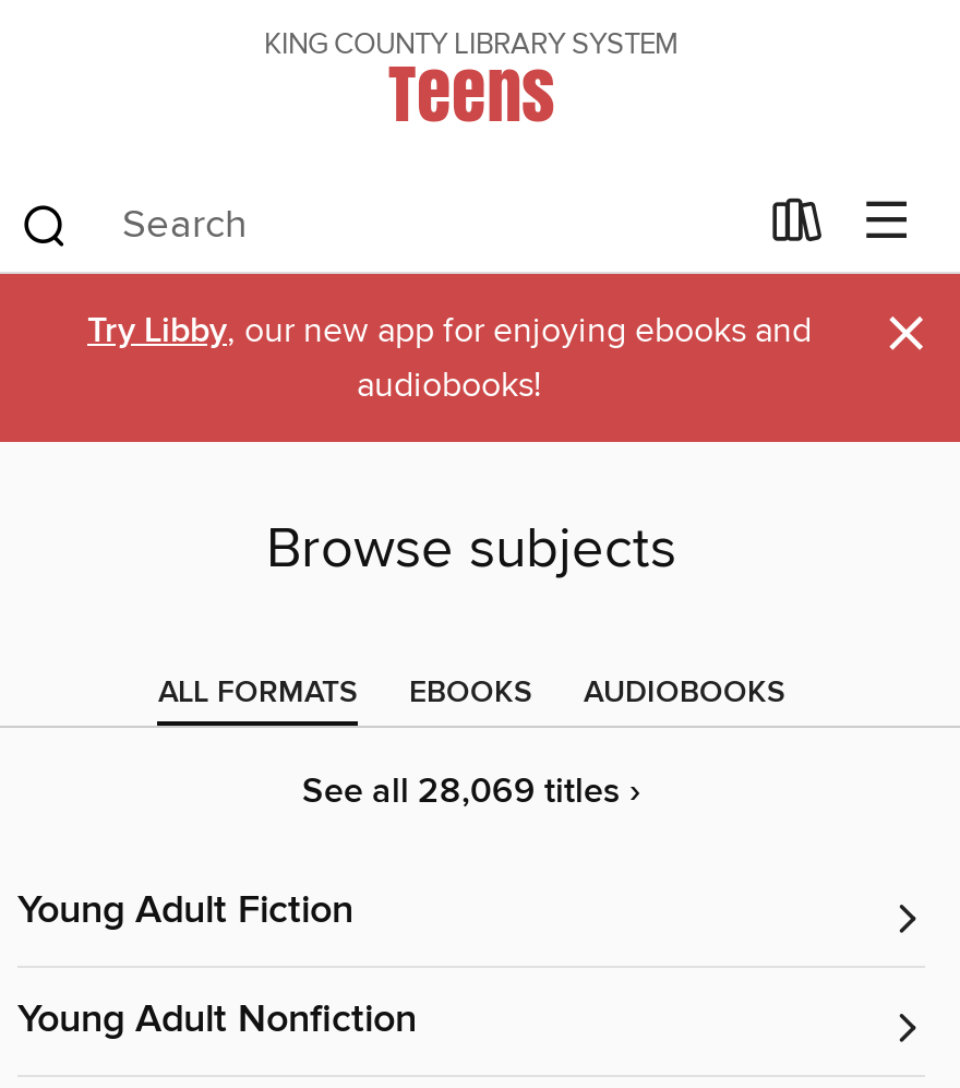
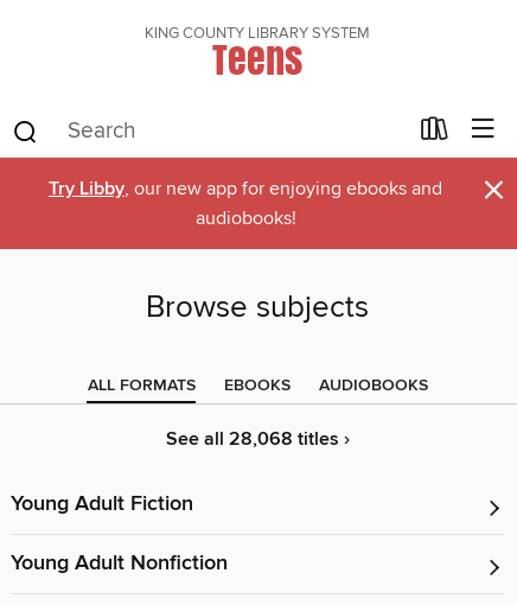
[302,769,640,815] See all 28,069 titles › -> [165,427,349,452] See all 28,068 titles ›

